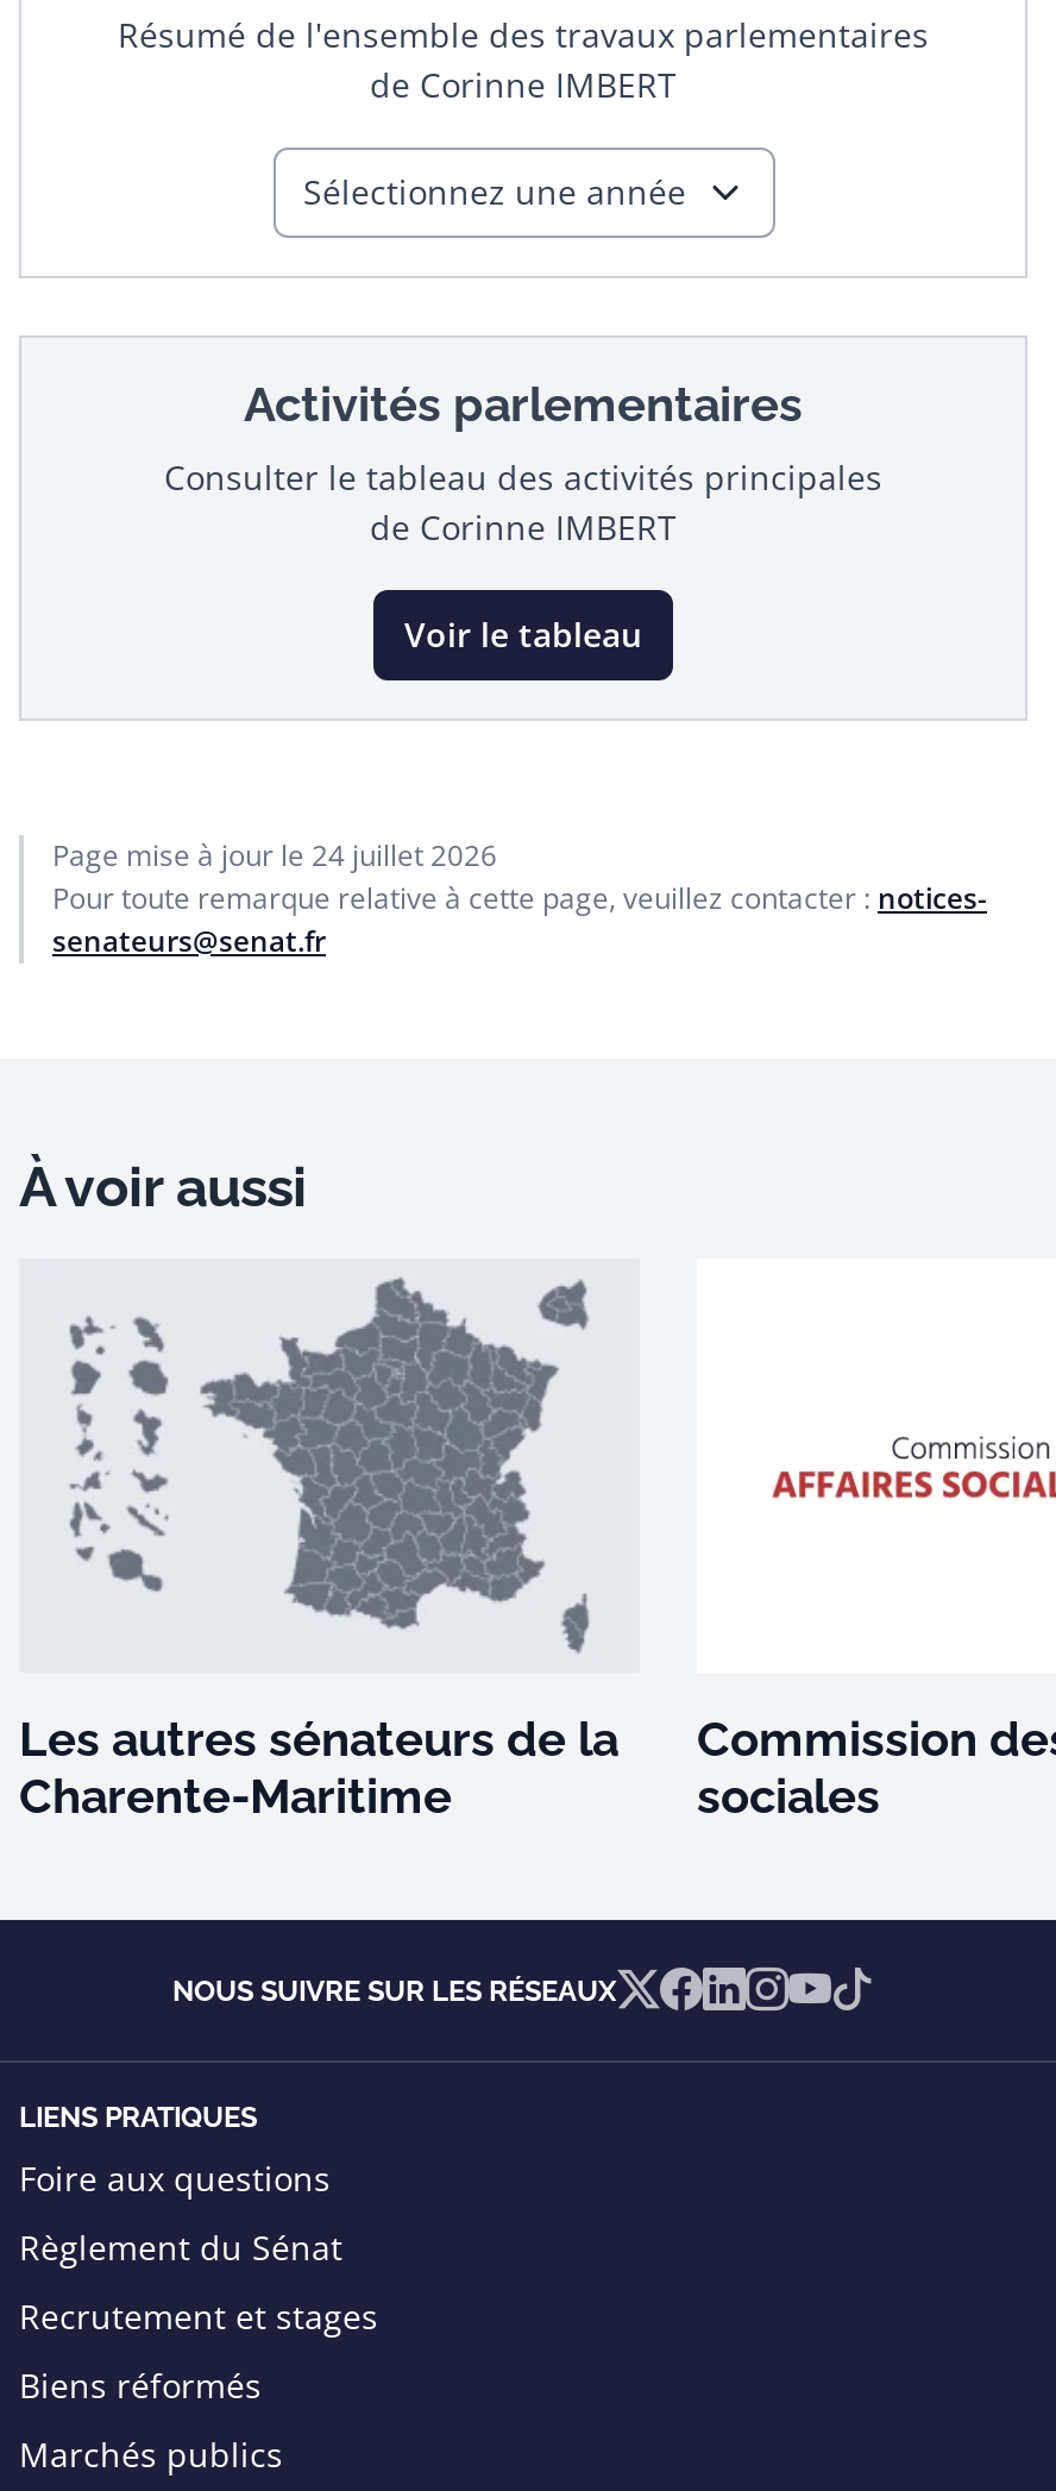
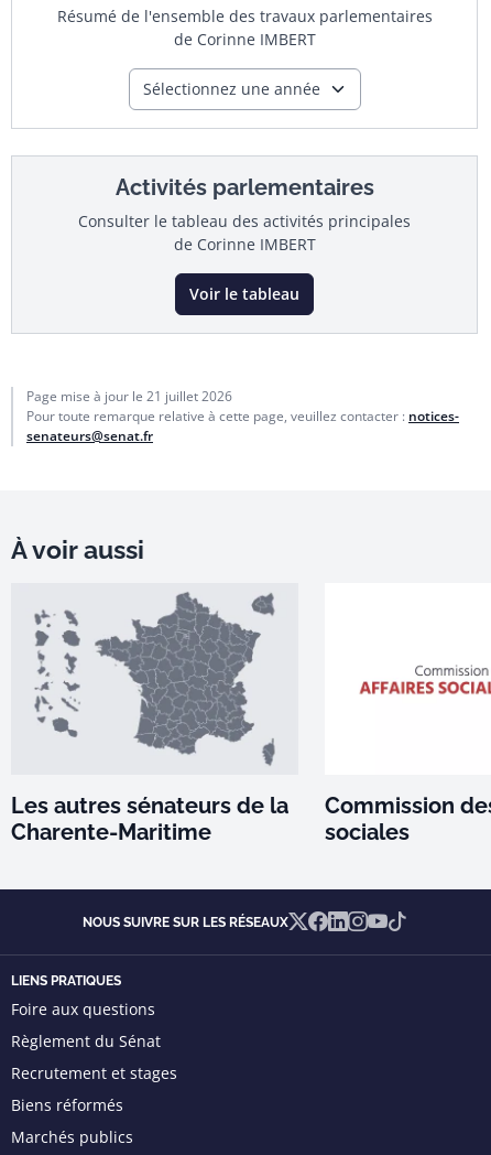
[52,835,497,875] Page mise à jour le 24 juillet 2026 -> [26,387,232,405] Page mise à jour le 21 juillet 2026

